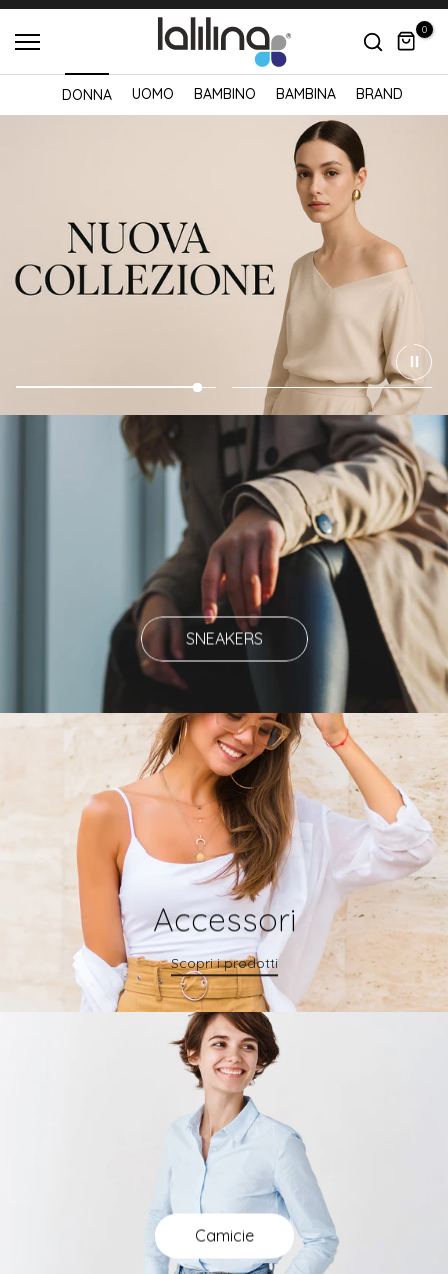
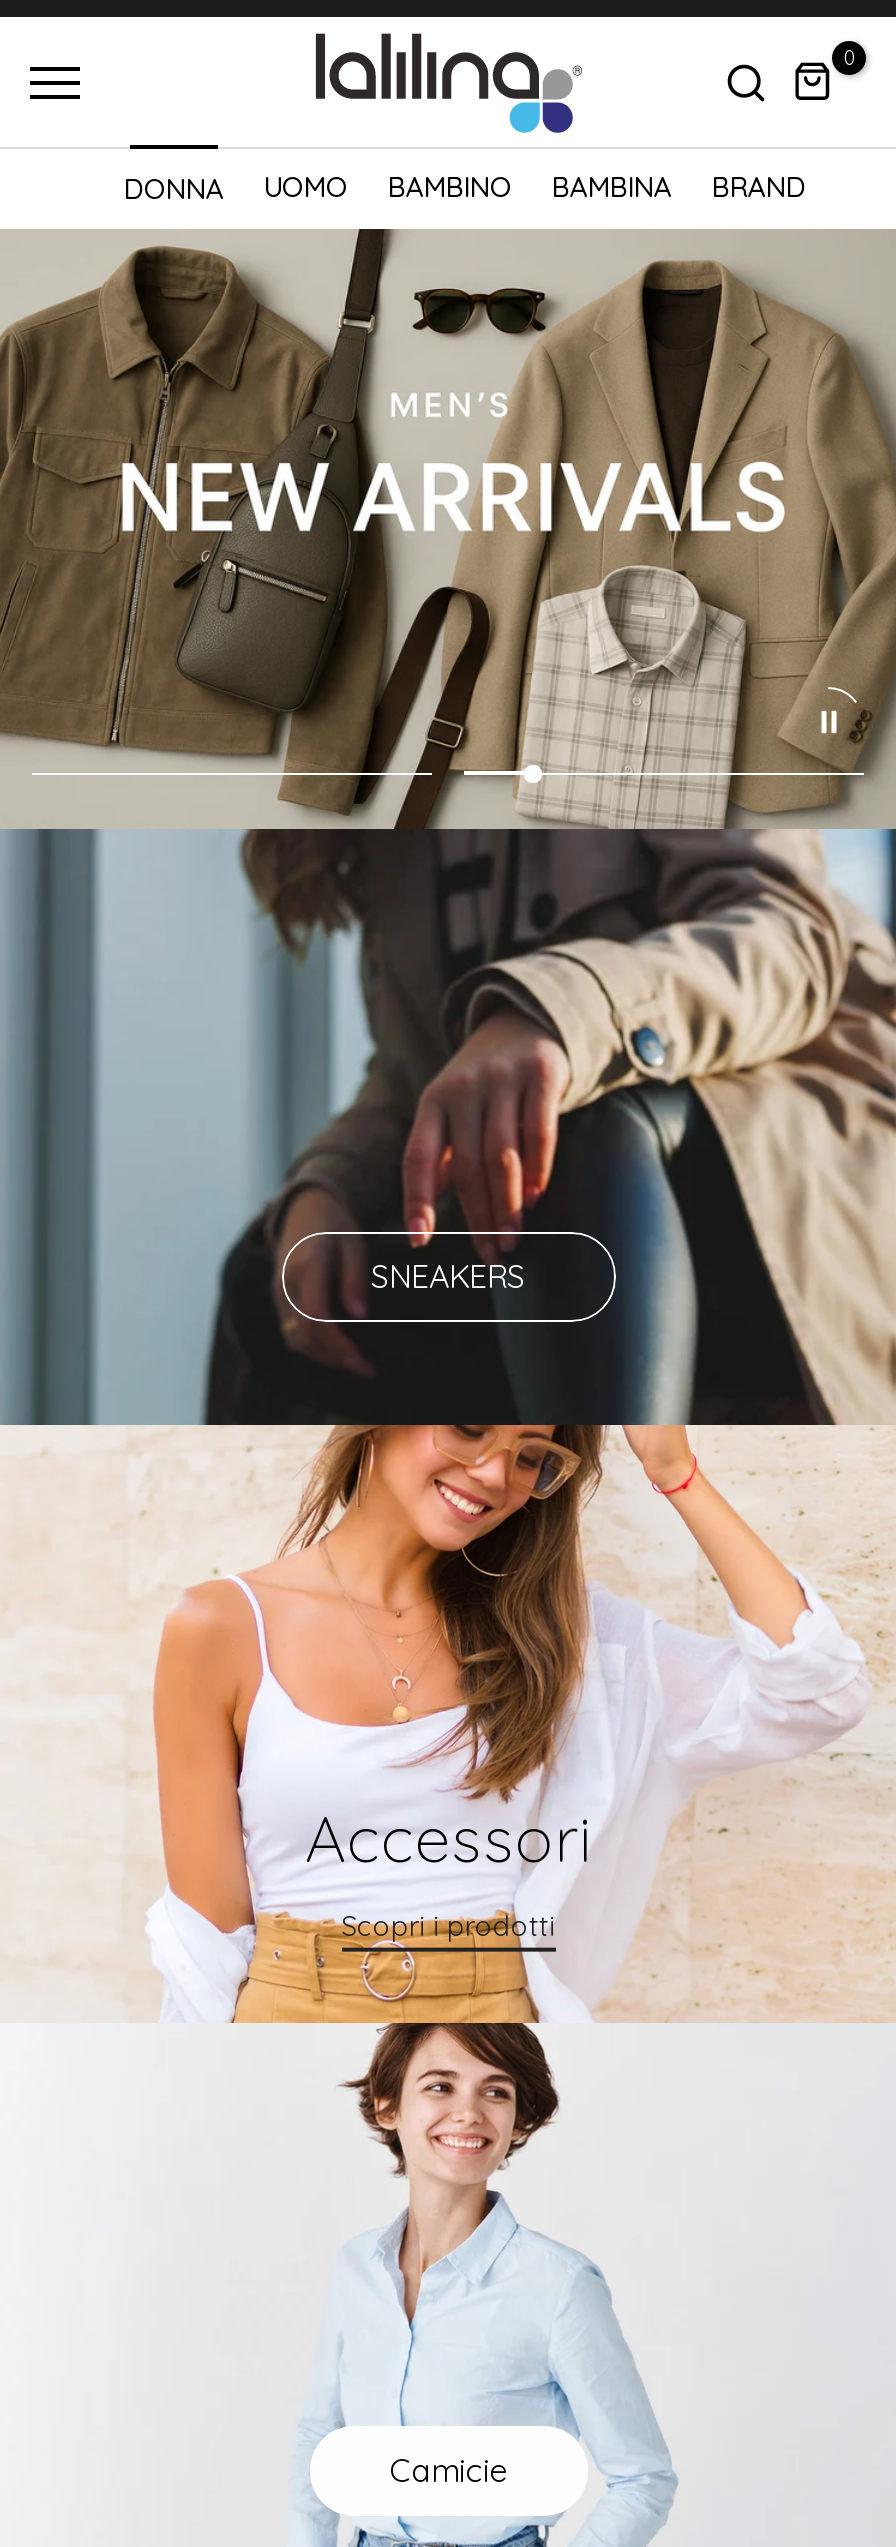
[3,115,445,416] [image] -> [6,227,890,829] [image]

